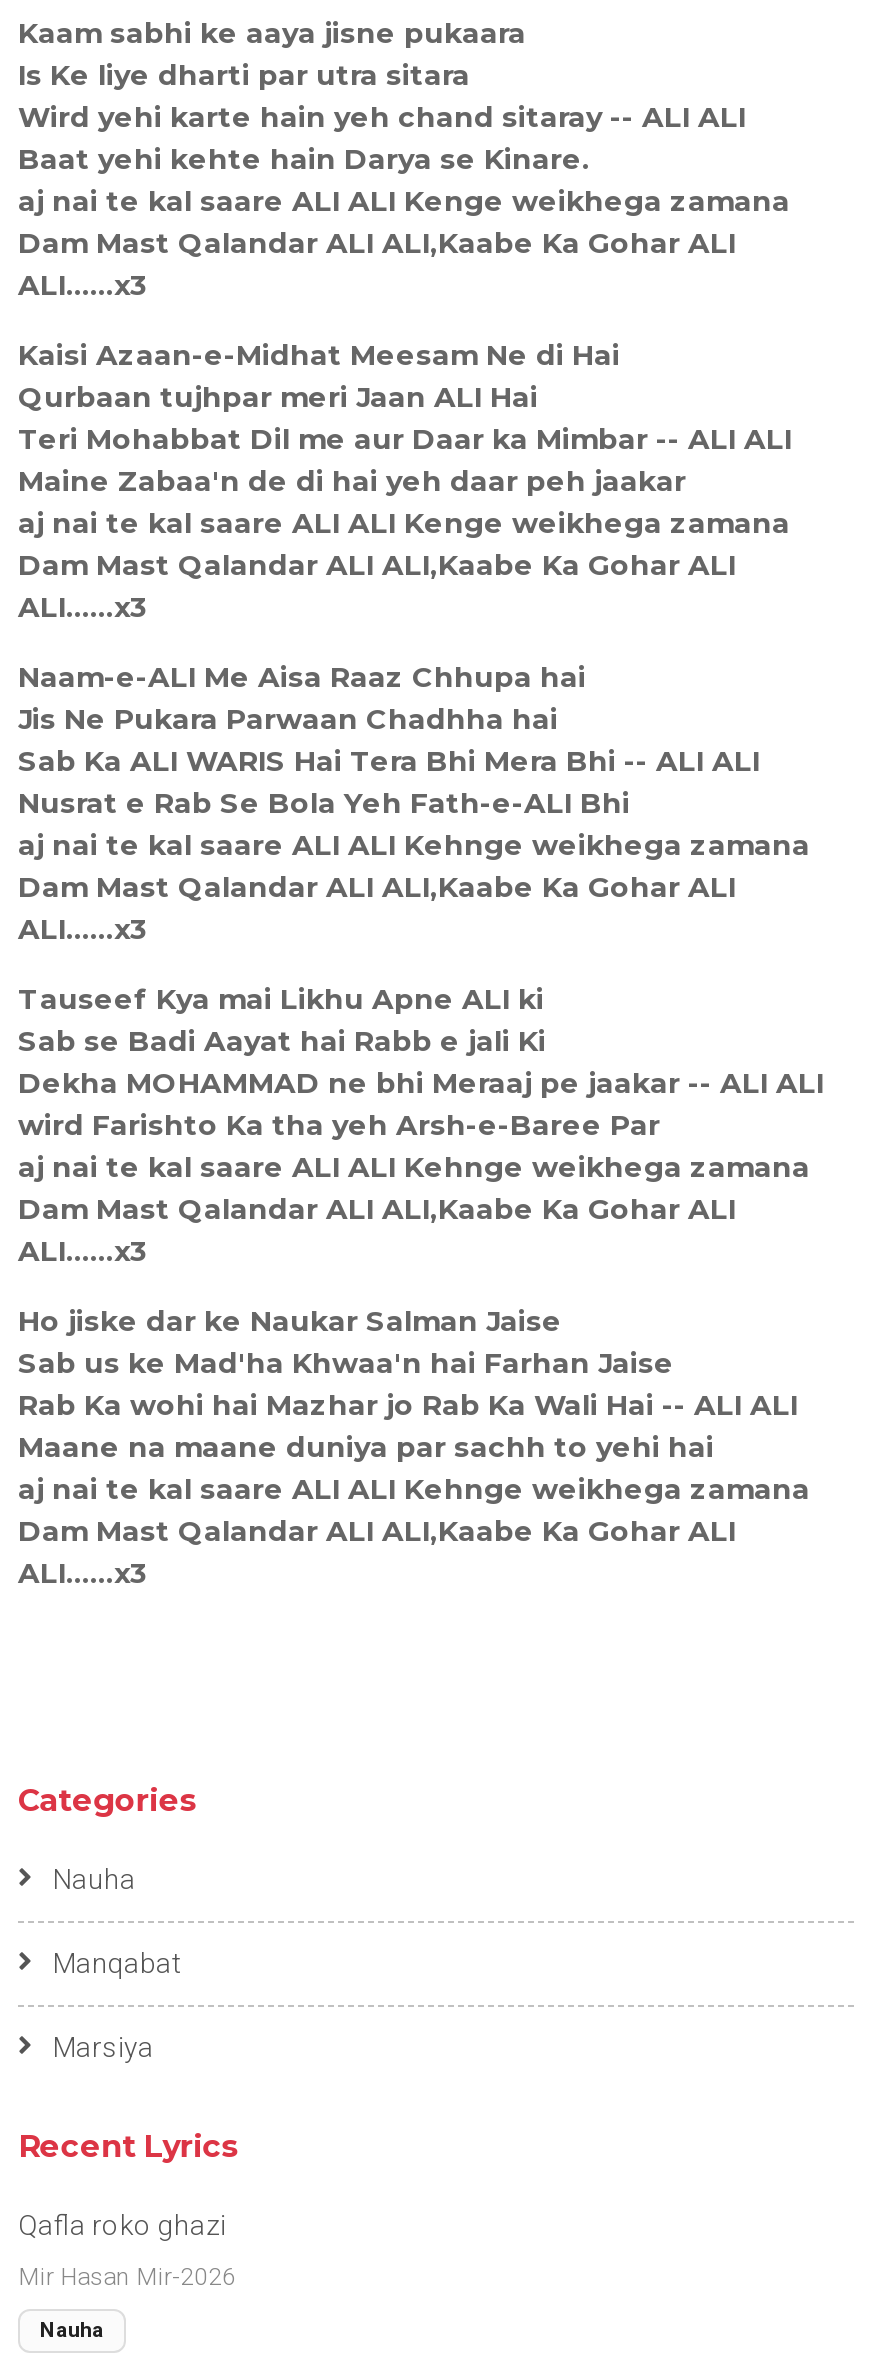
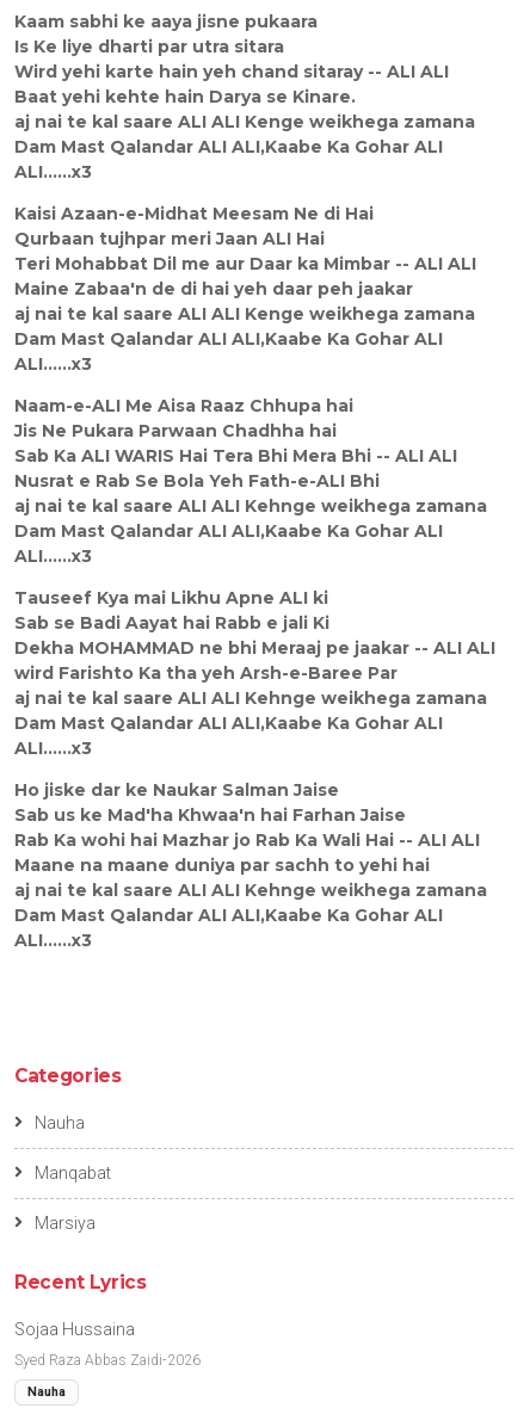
[18,2208,226,2240] Qafla roko ghazi -> [14,1319,135,1338] Sojaa Hussaina
[18,2262,236,2290] Mir Hasan Mir-2026 -> [14,1351,201,1368] Syed Raza Abbas Zaidi-2026

